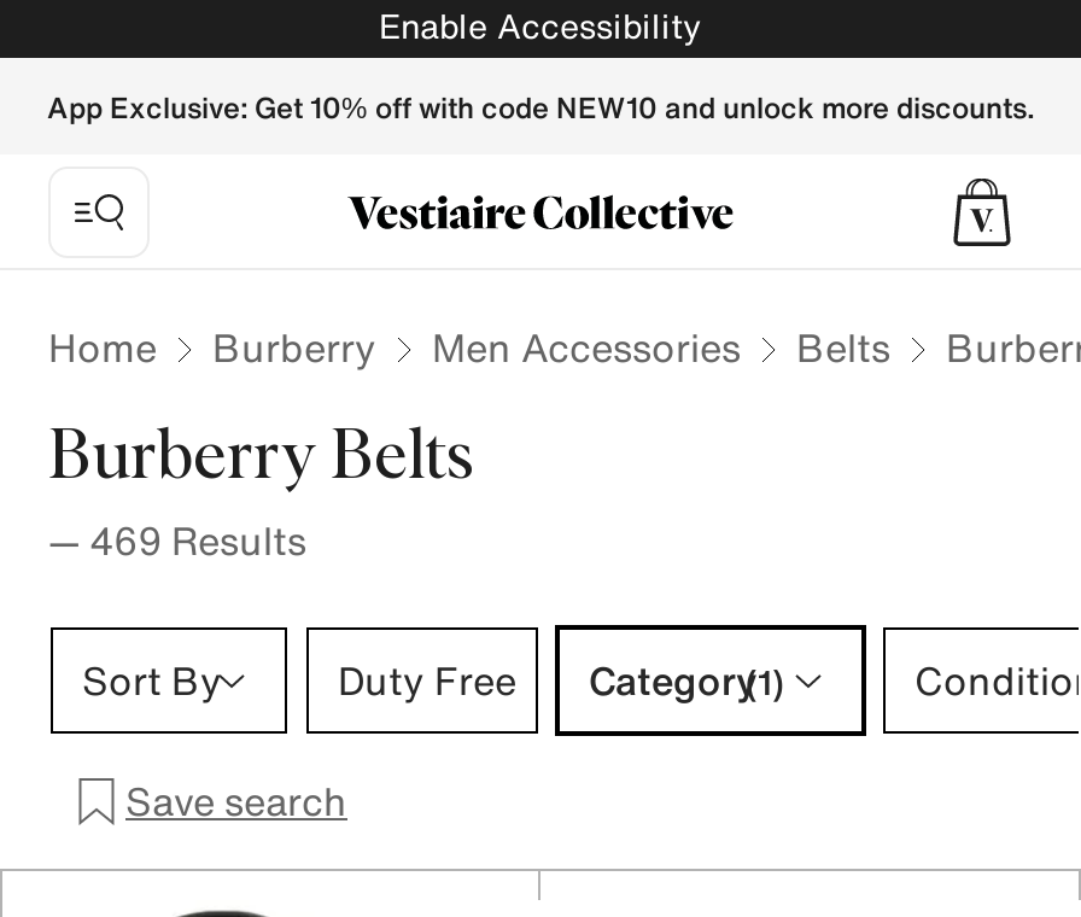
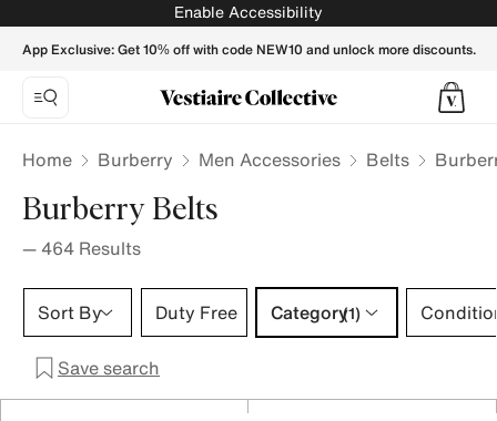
[48,512,306,570] — 469 Results -> [22,235,141,261] — 464 Results

